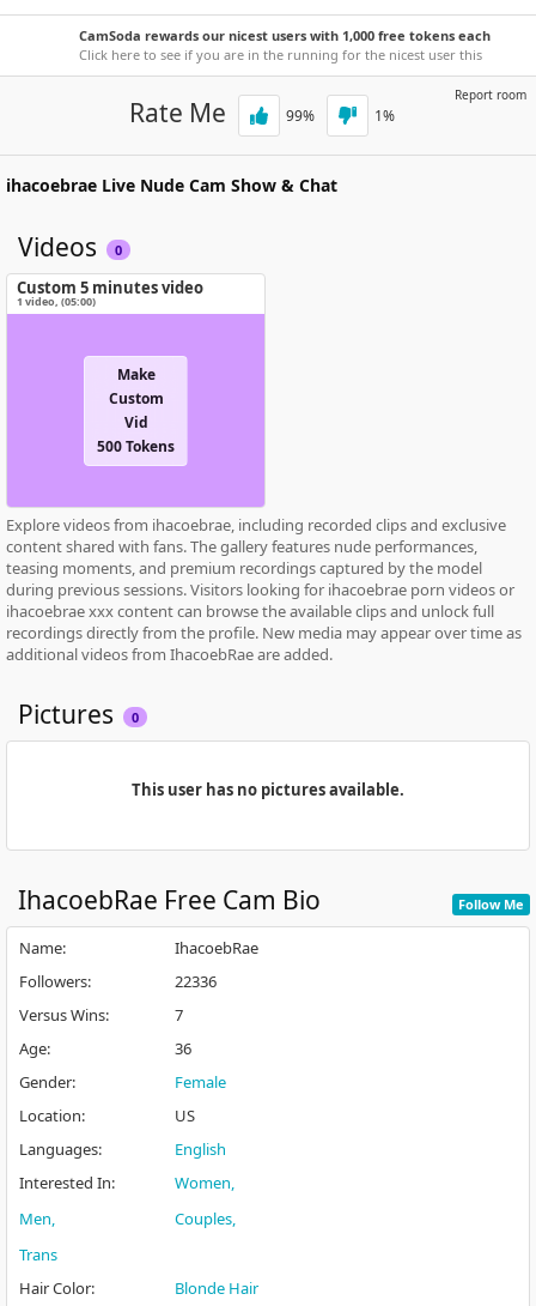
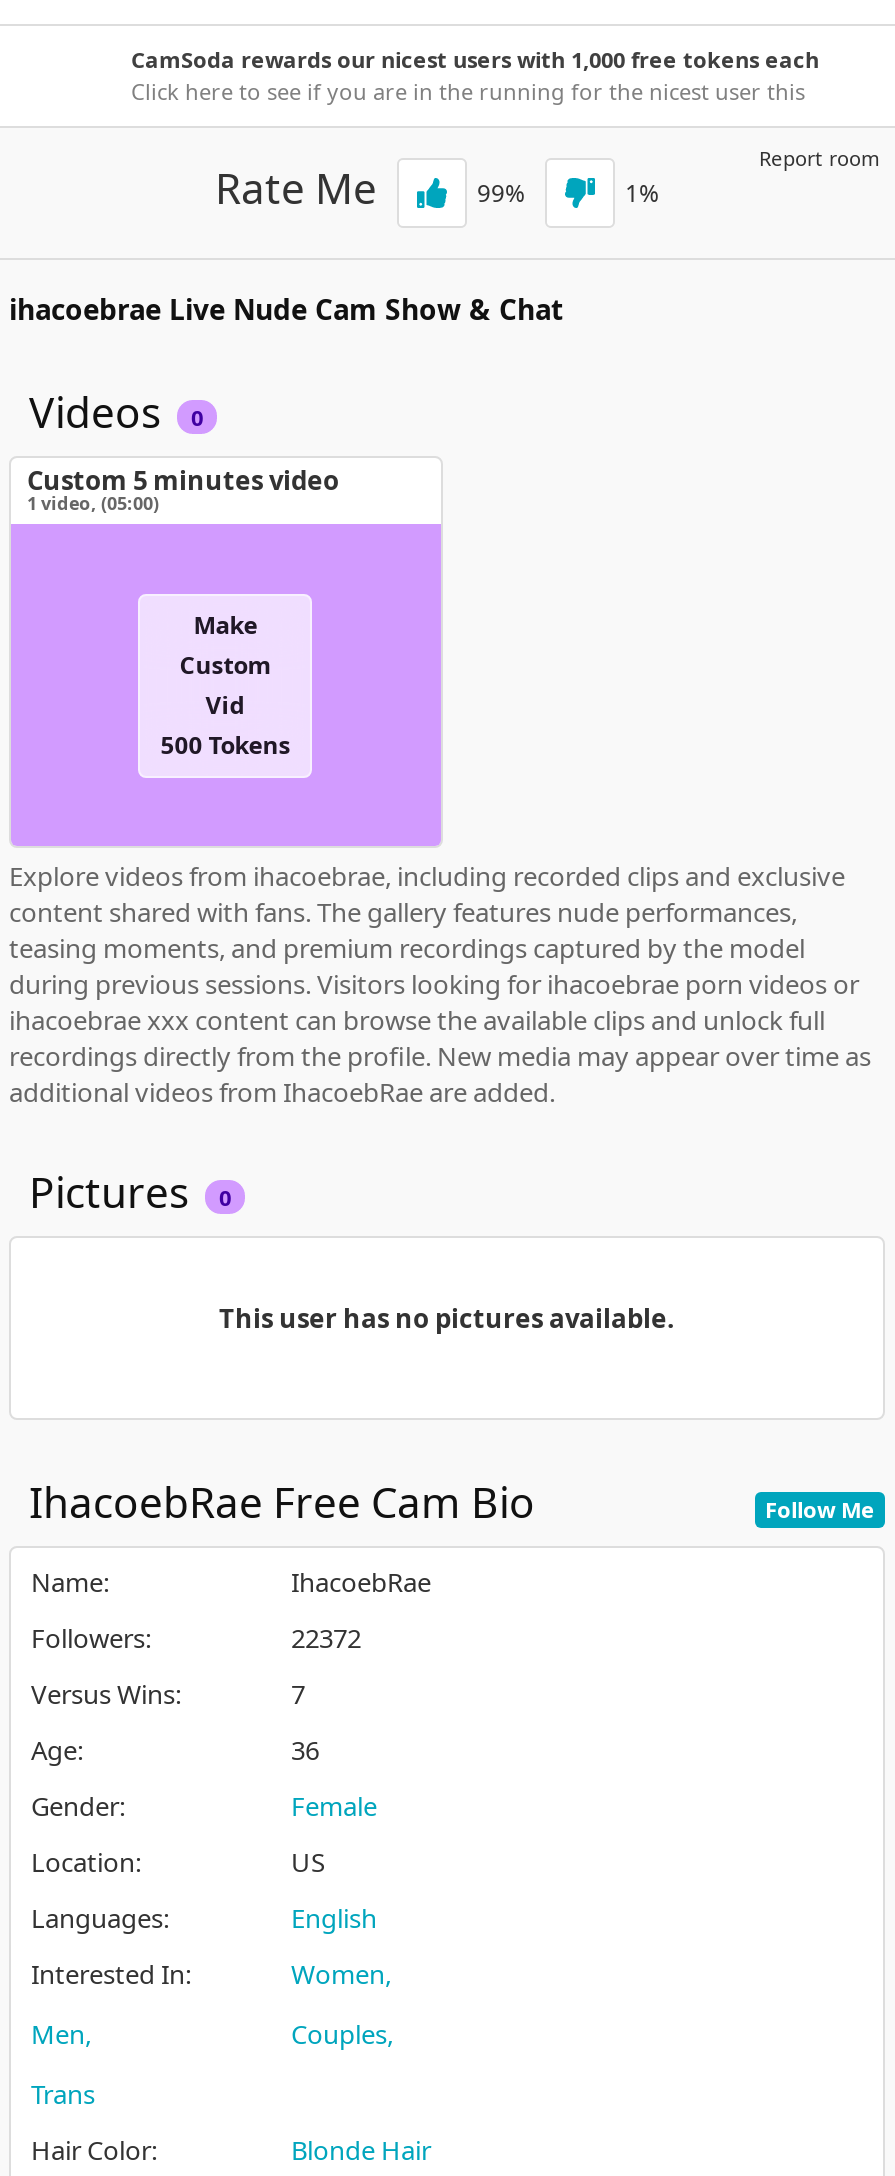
[175,970,217,992] 22336 -> [291,1619,361,1655] 22372

